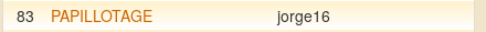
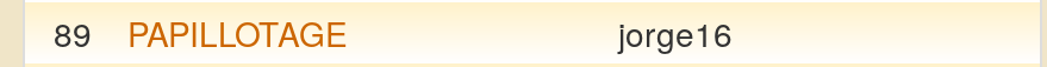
[17,4,152,26] 83 PAPILLOTAGE -> [54,9,347,56] 89 PAPILLOTAGE

